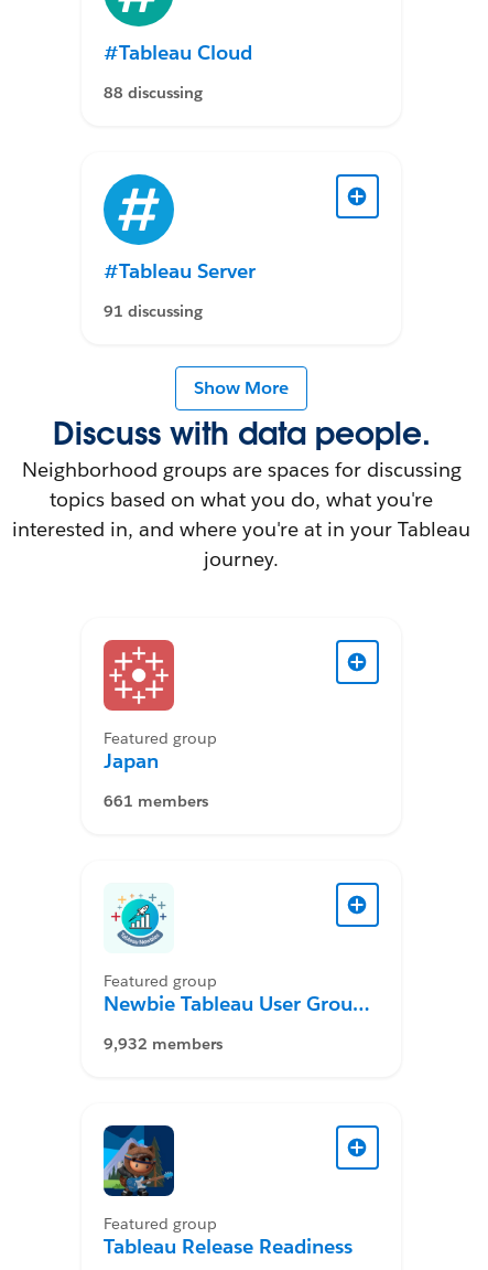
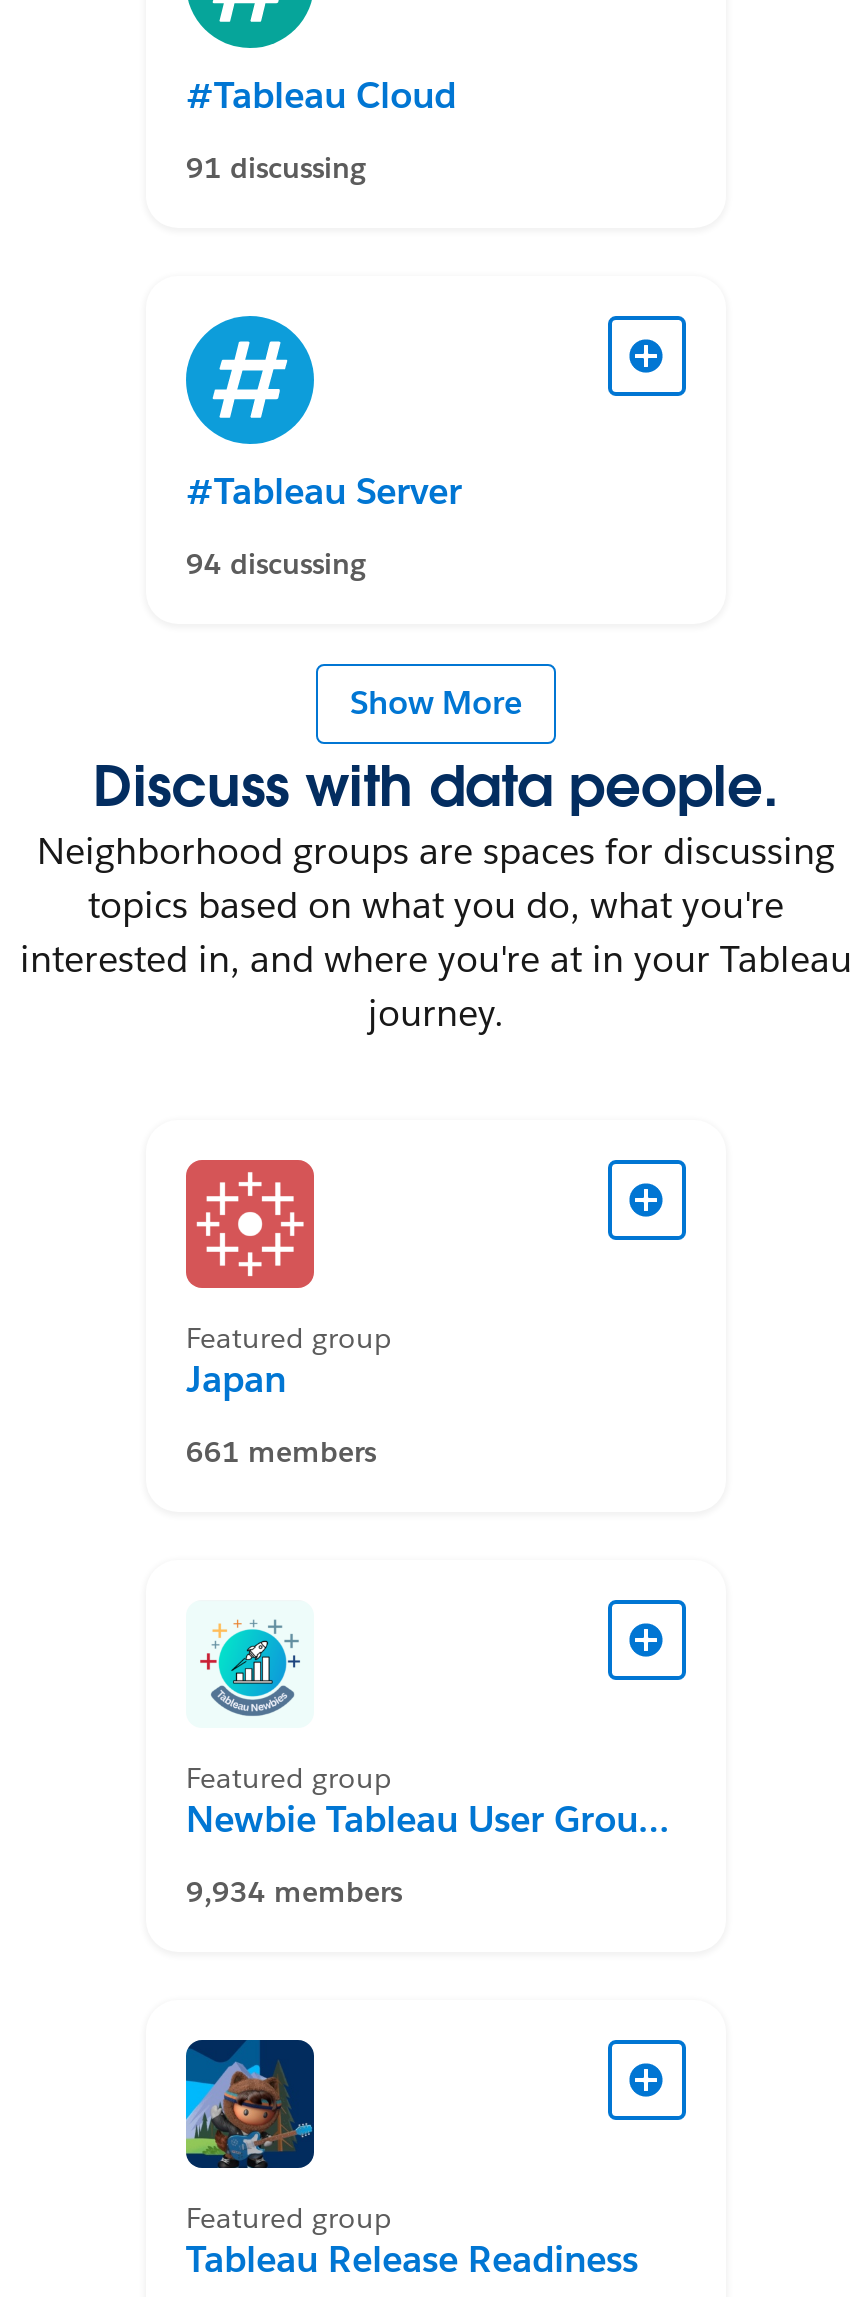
[104,83,203,103] 88 discussing -> [186,150,366,186] 91 discussing
[104,301,203,321] 91 discussing -> [186,546,366,582] 94 discussing
[104,1034,223,1054] 9,932 members -> [186,1874,402,1910] 9,934 members

